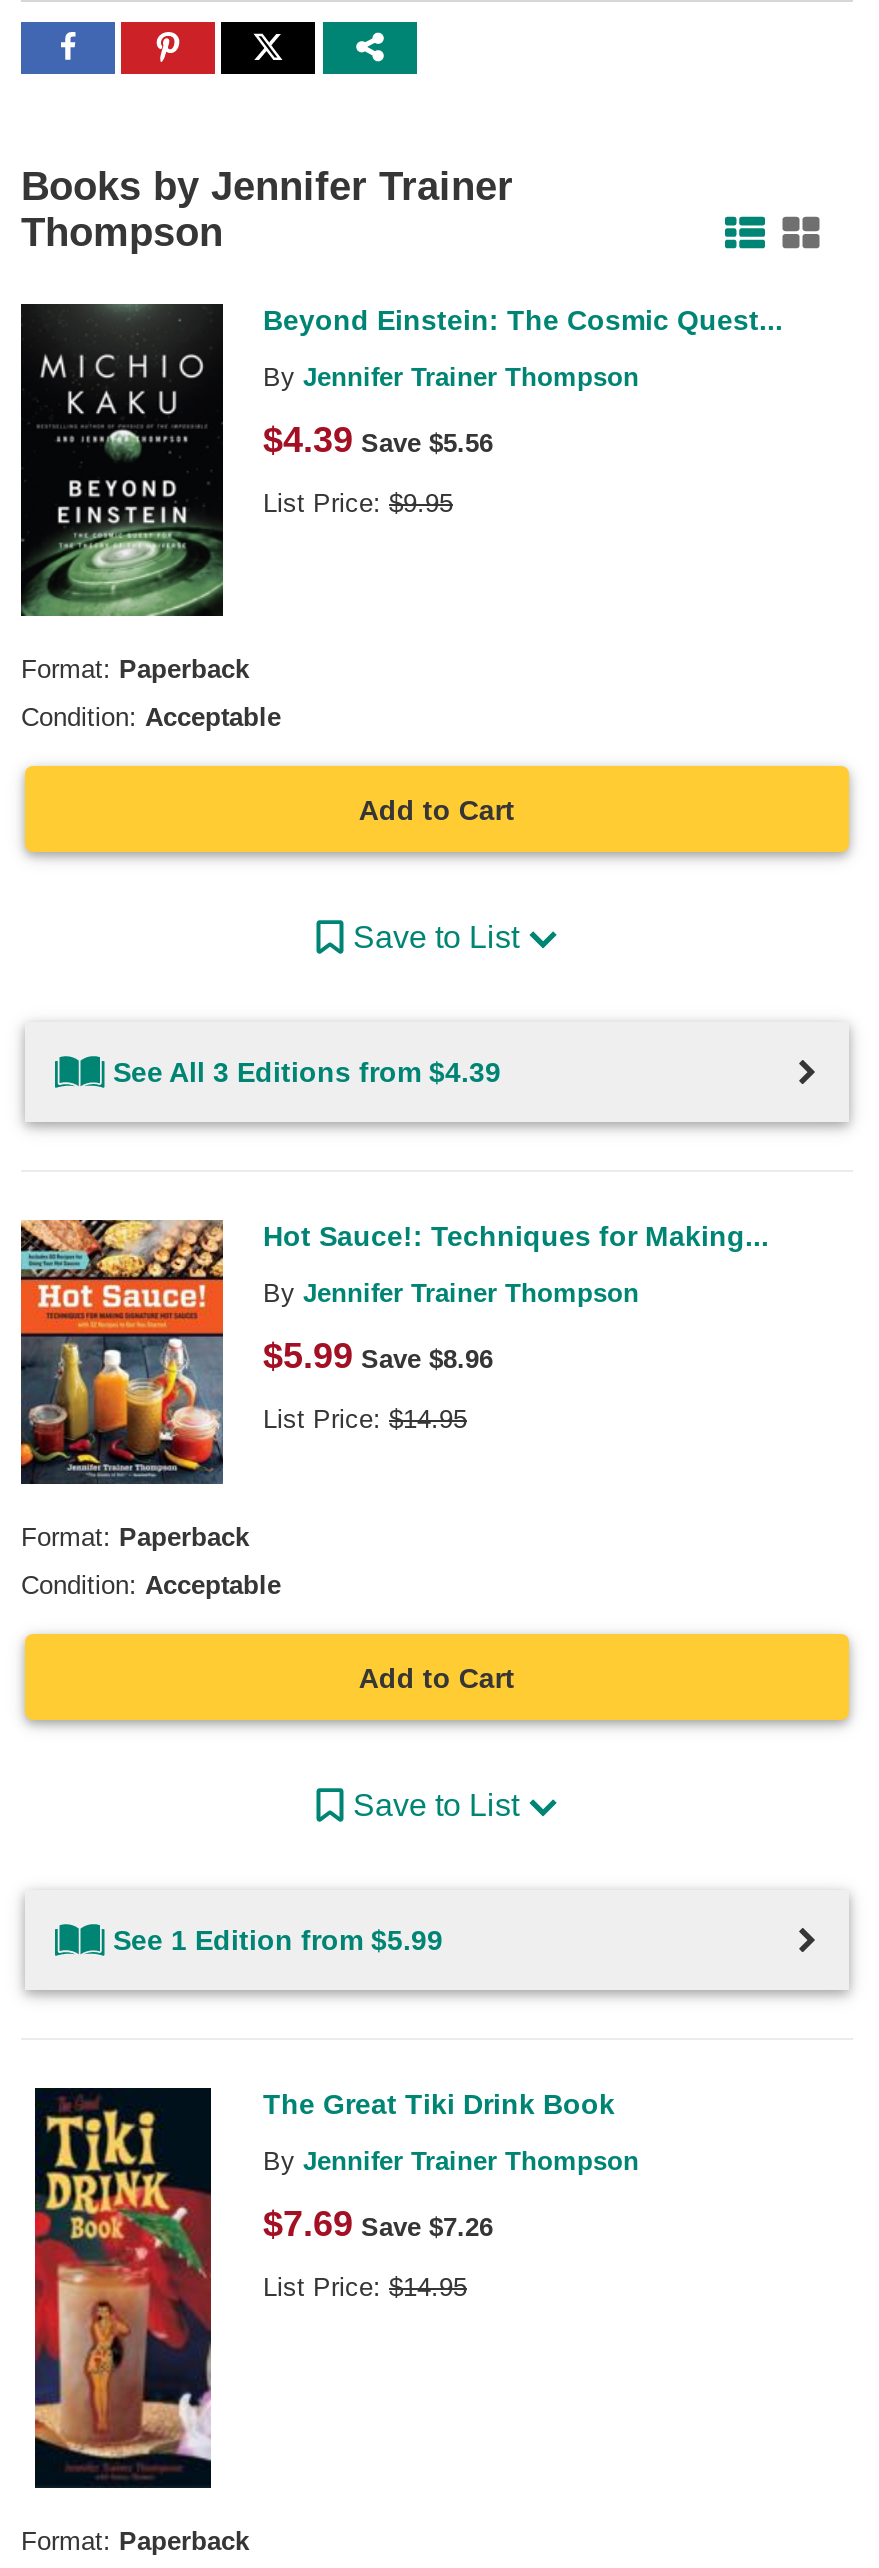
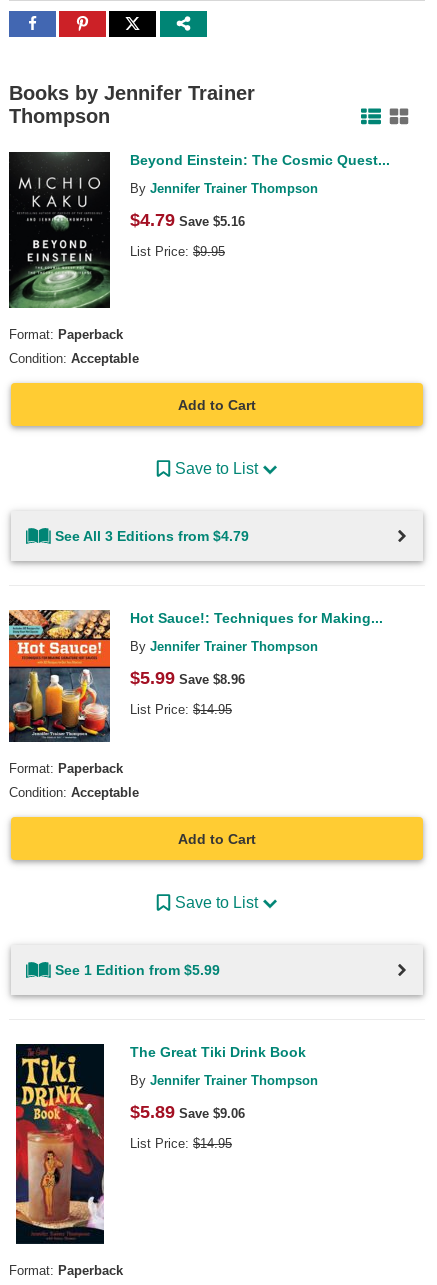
[263,419,493,459] $4.39 Save $5.56 -> [130,209,245,229] $4.79 Save $5.16
[113,1056,501,1088] See All 3 Editions from $4.39 -> [55,528,249,544] See All 3 Editions from $4.79
[263,2205,493,2245] $7.69 Save $7.26 -> [130,1102,245,1122] $5.89 Save $9.06

